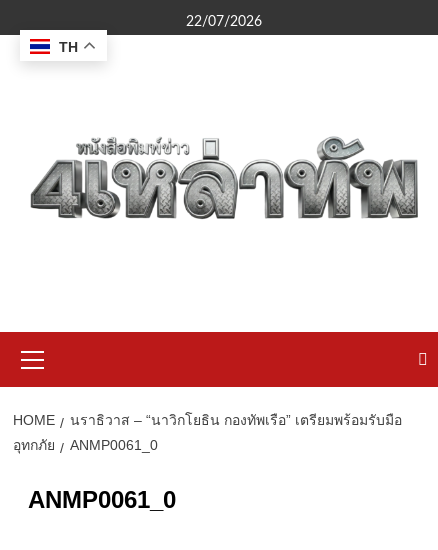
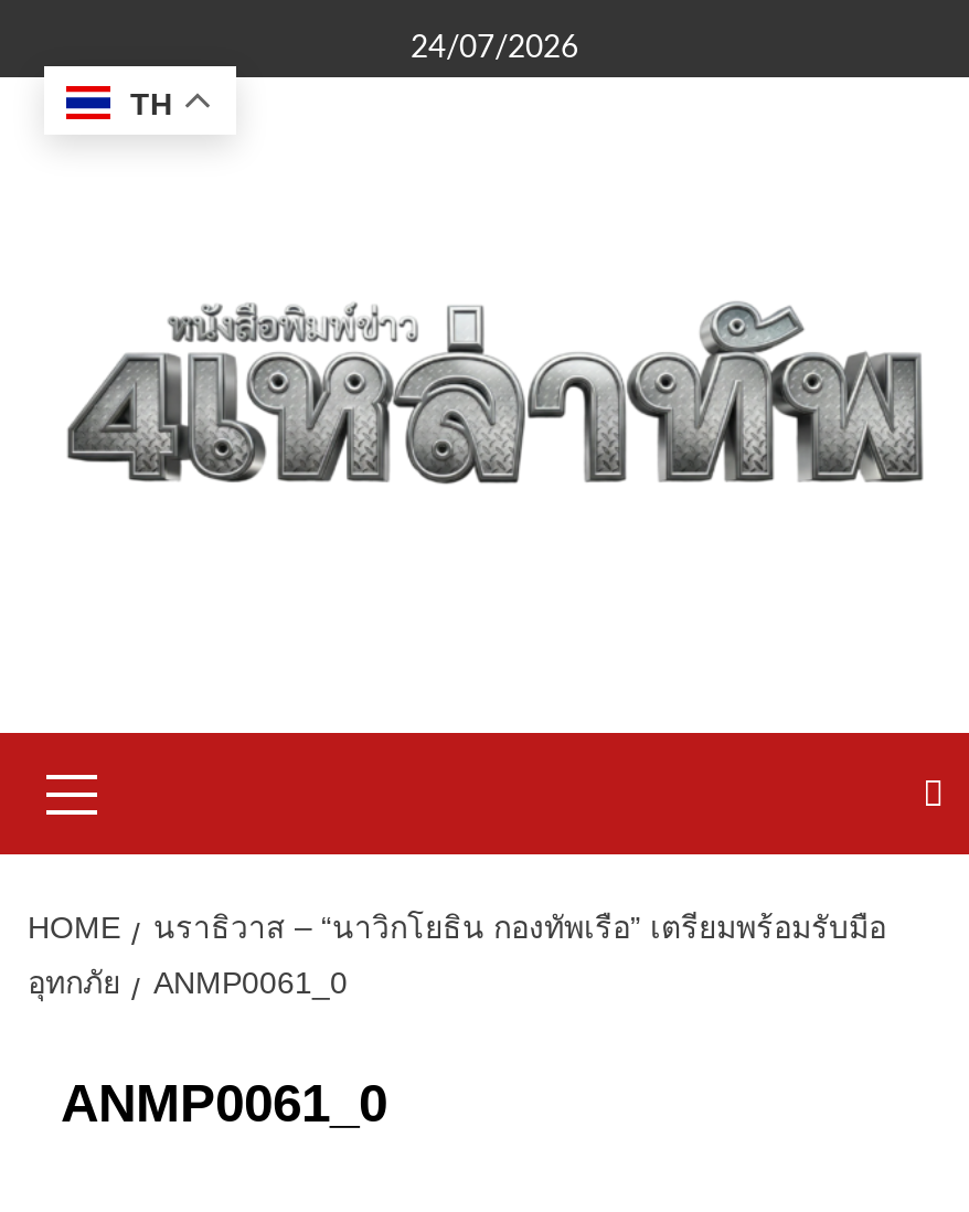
[186,15,262,29] 22/07/2026 -> [411,33,578,64] 24/07/2026

